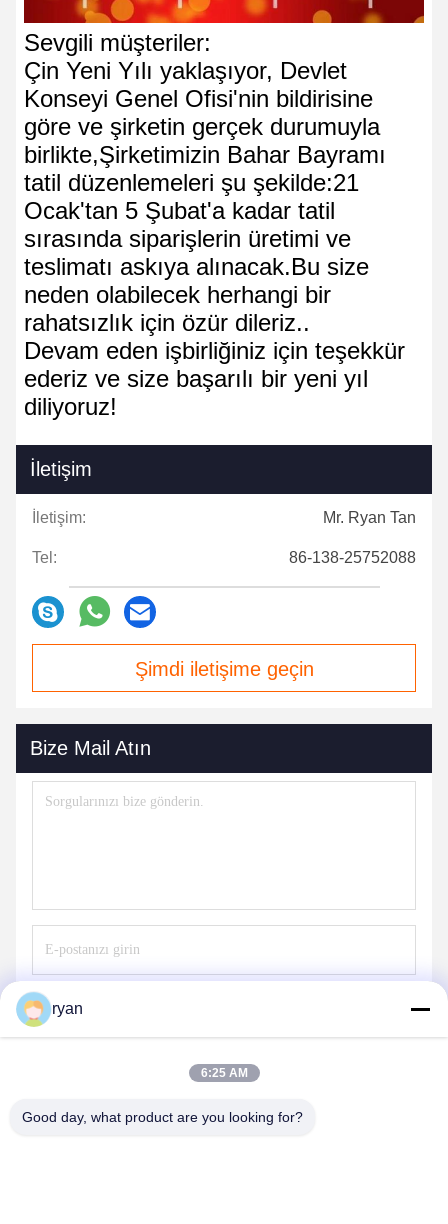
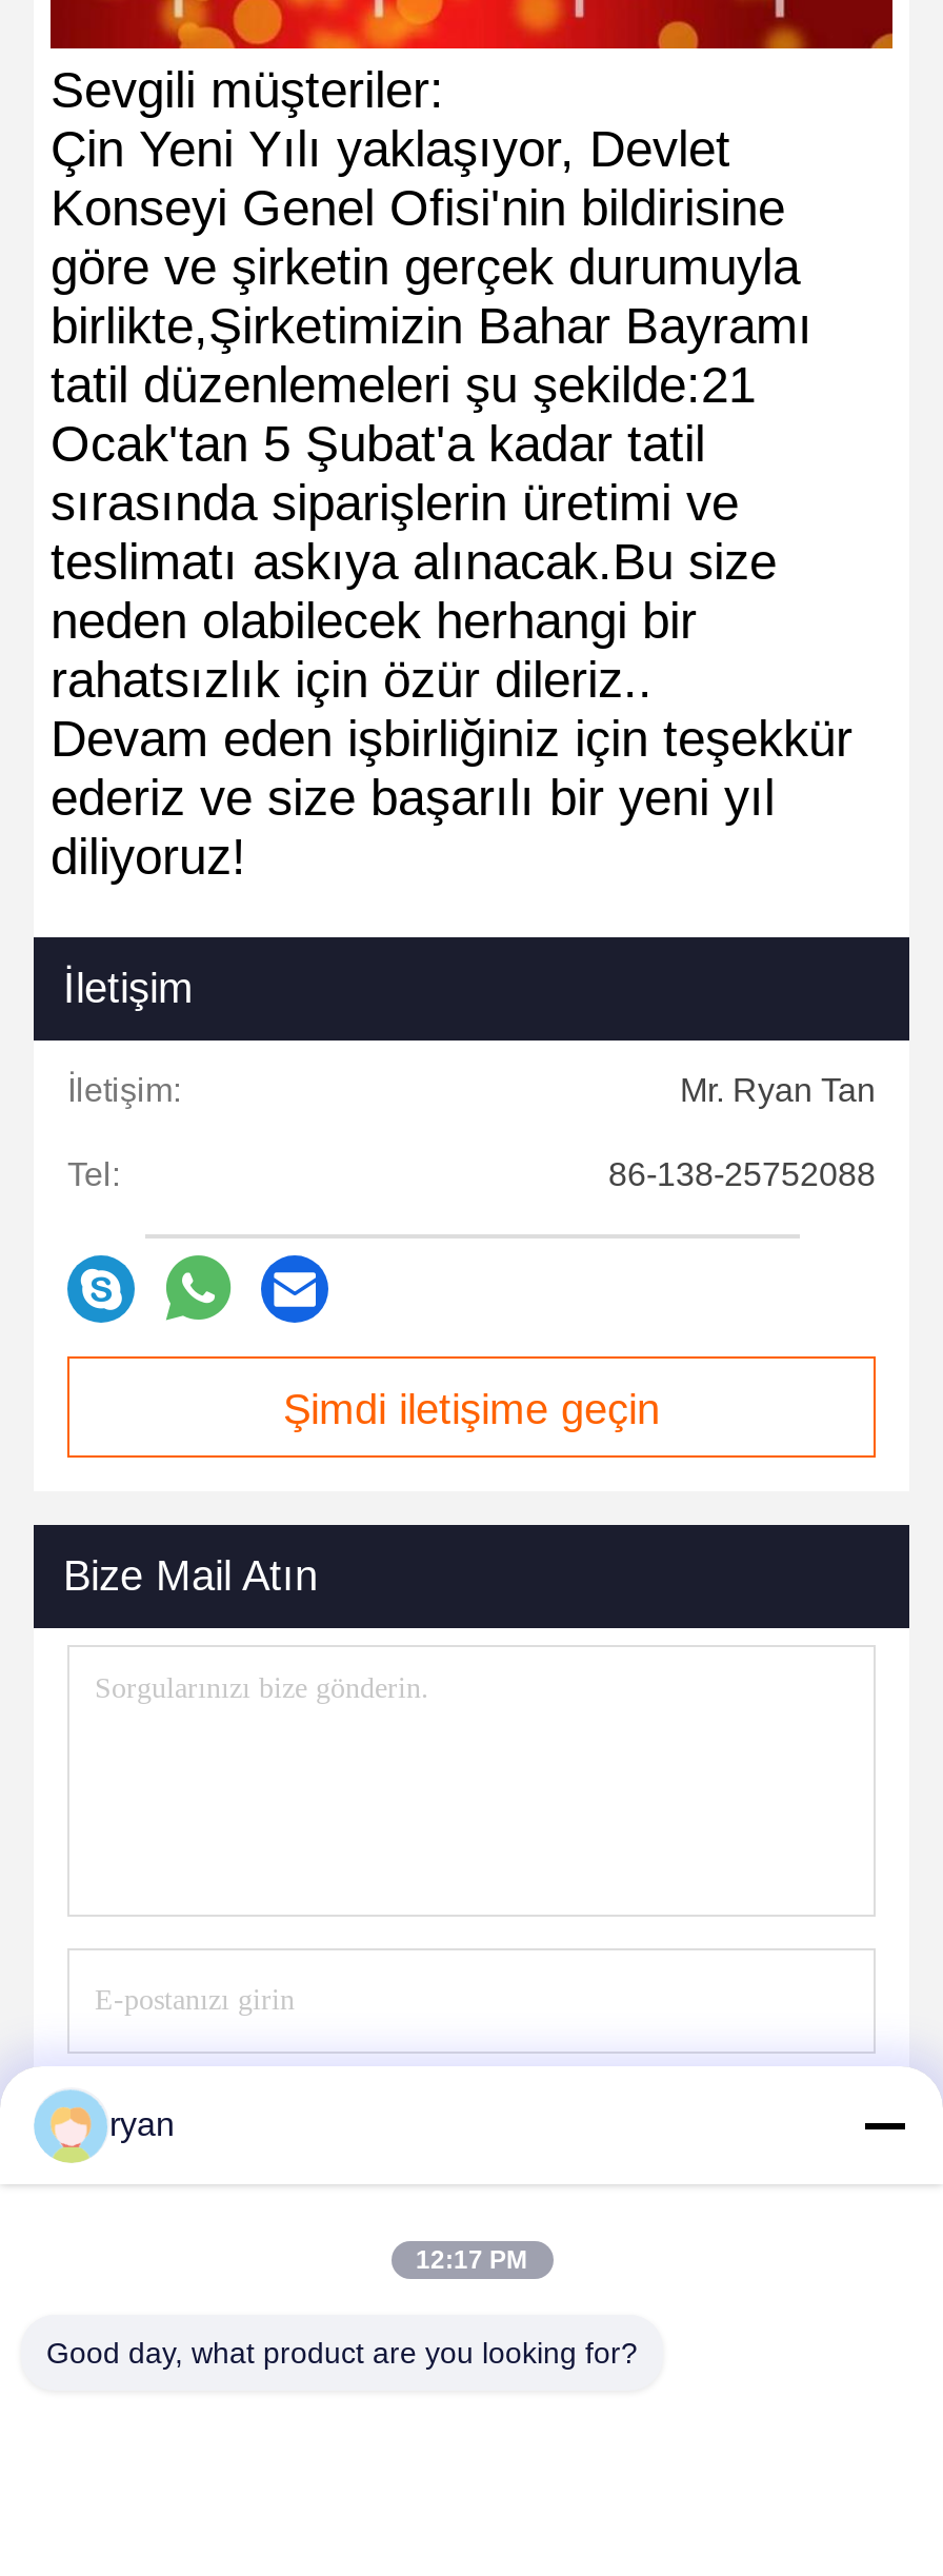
[200,1066,247,1080] 6:25 AM -> [416,2245,527,2275] 12:17 PM

